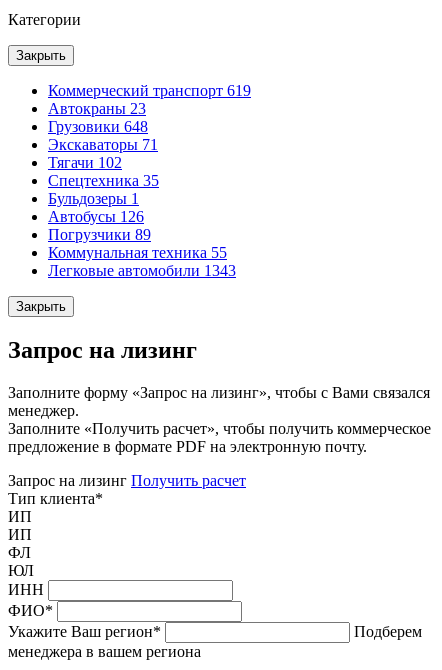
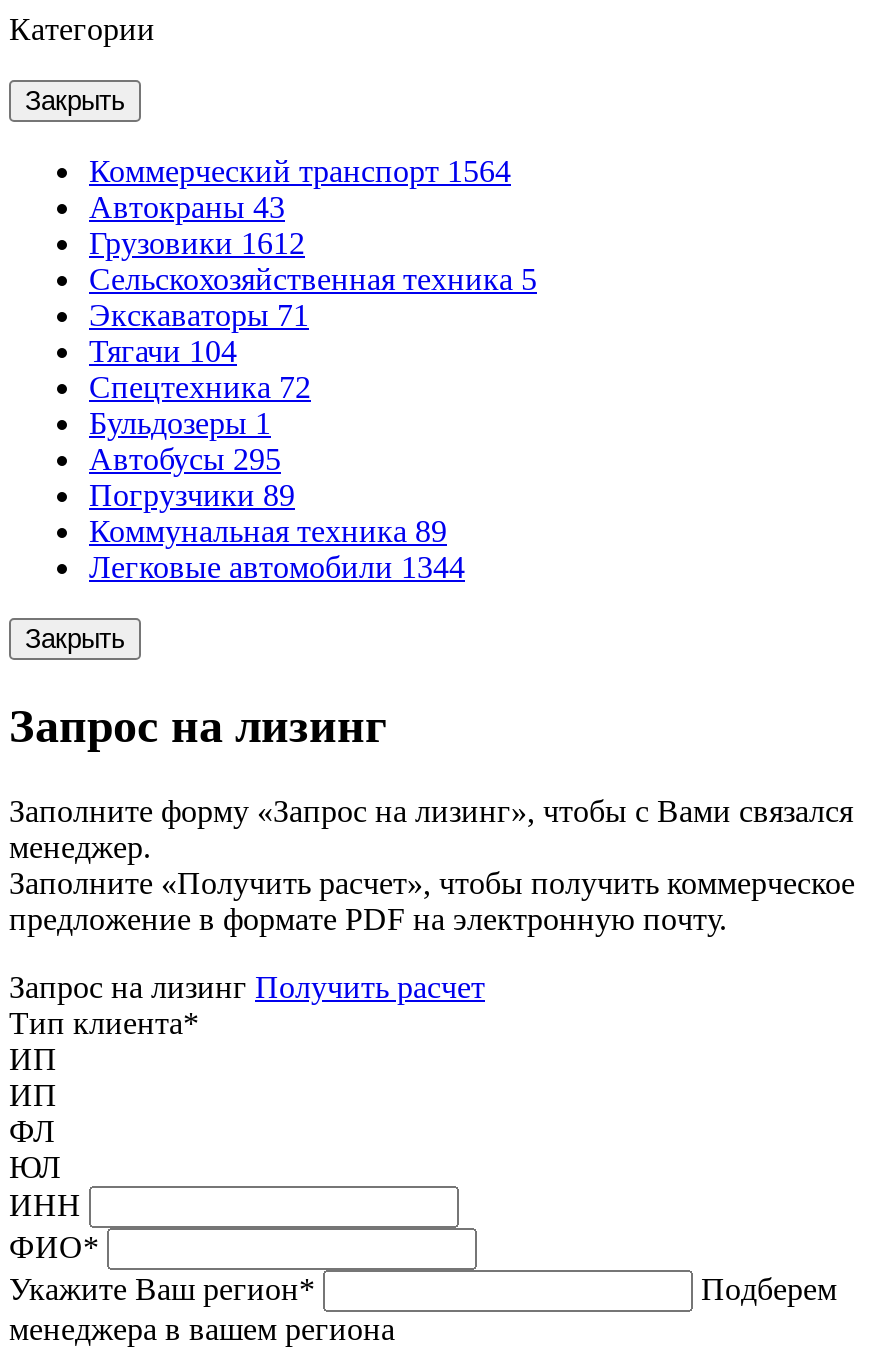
[48,82,251,135] Коммерческий транспорт 619 | Автокраны 23 | Грузовики 648 -> [89,154,537,296] Коммерческий транспорт 1564 | Автокраны 43 | Грузовики 1612 | Сельскохозяйственная техника 5
[48,154,122,171] Тягачи 102 -> [89,334,237,368] Тягачи 104
[48,172,159,189] Спецтехника 35 -> [89,370,311,404] Спецтехника 72
[48,208,144,225] Автобусы 126 -> [89,442,281,476] Автобусы 295
[48,244,227,261] Коммунальная техника 55 -> [89,514,447,548] Коммунальная техника 89
[48,262,236,279] Легковые автомобили 1343 -> [89,550,465,584] Легковые автомобили 1344

